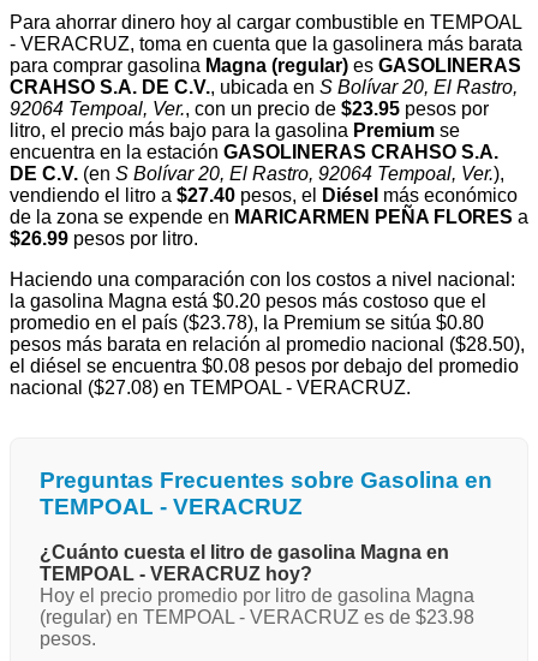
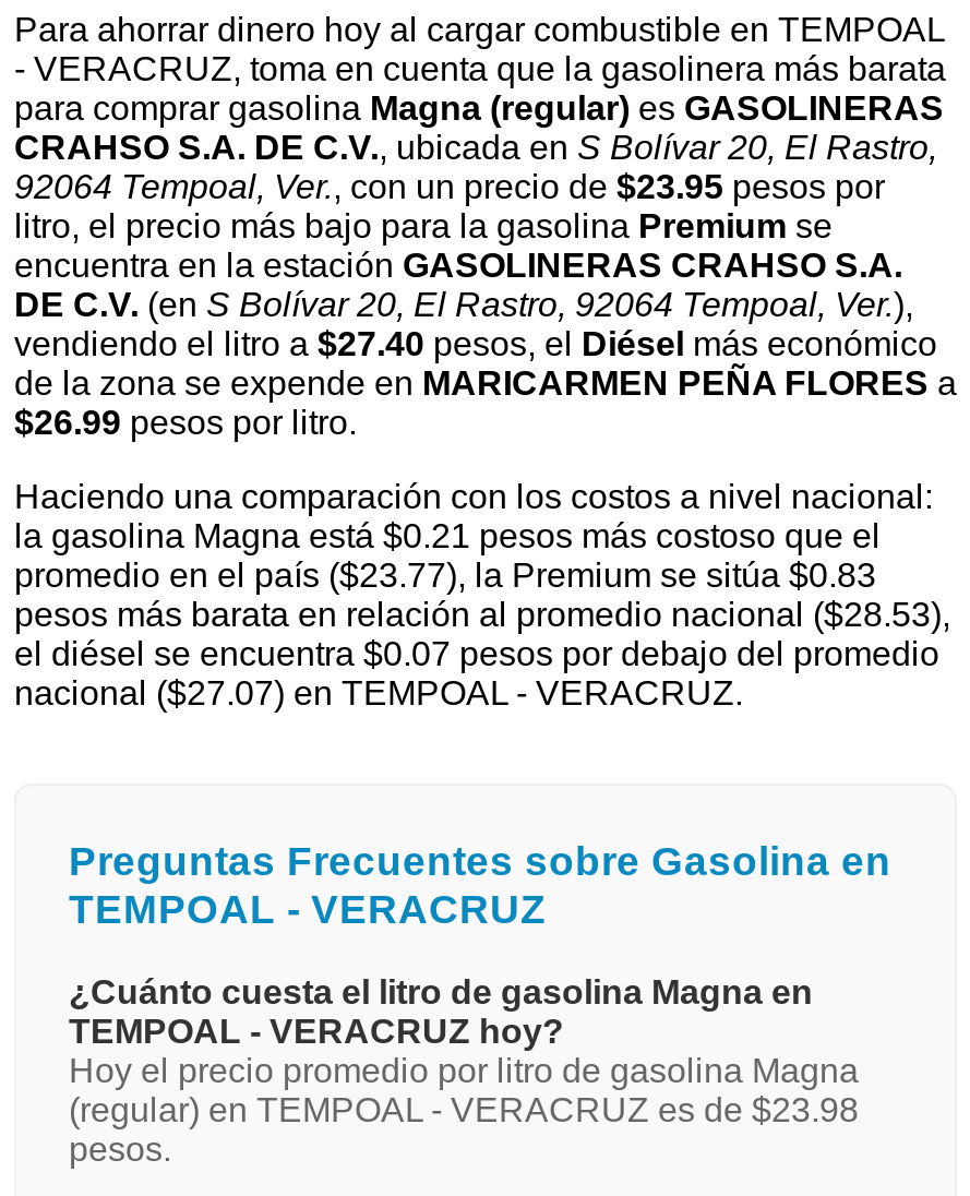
[10,290,486,311] la gasolina Magna está $0.20 pesos más costoso que el -> [14,516,881,553] la gasolina Magna está $0.21 pesos más costoso que el
[10,312,484,332] promedio en el país ($23.78), la Premium se sitúa $0.80 -> [14,555,876,593] promedio en el país ($23.77), la Premium se sitúa $0.83
[10,334,525,354] pesos más barata en relación al promedio nacional ($28.50), -> [14,595,950,632] pesos más barata en relación al promedio nacional ($28.53),
[10,355,519,376] el diésel se encuentra $0.08 pesos por debajo del promedio -> [14,634,939,671] el diésel se encuentra $0.07 pesos por debajo del promedio
[10,377,411,397] nacional ($27.08) en TEMPOAL - VERACRUZ. -> [14,673,743,710] nacional ($27.07) en TEMPOAL - VERACRUZ.

